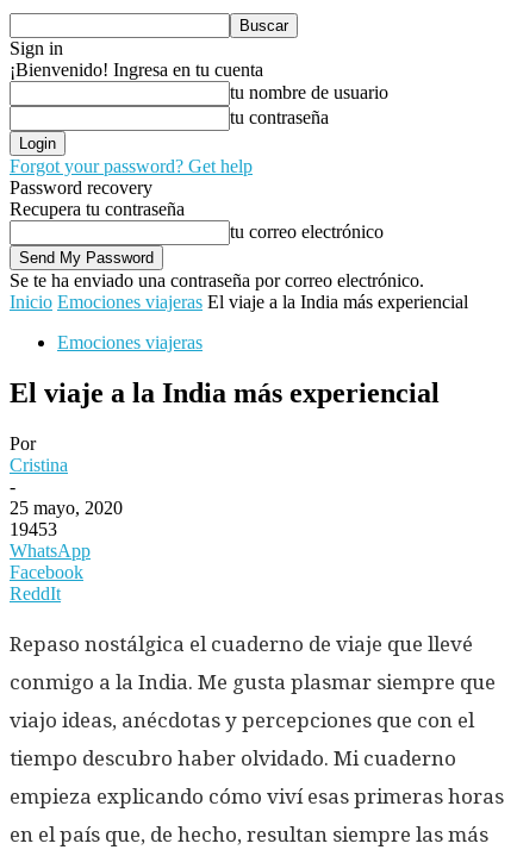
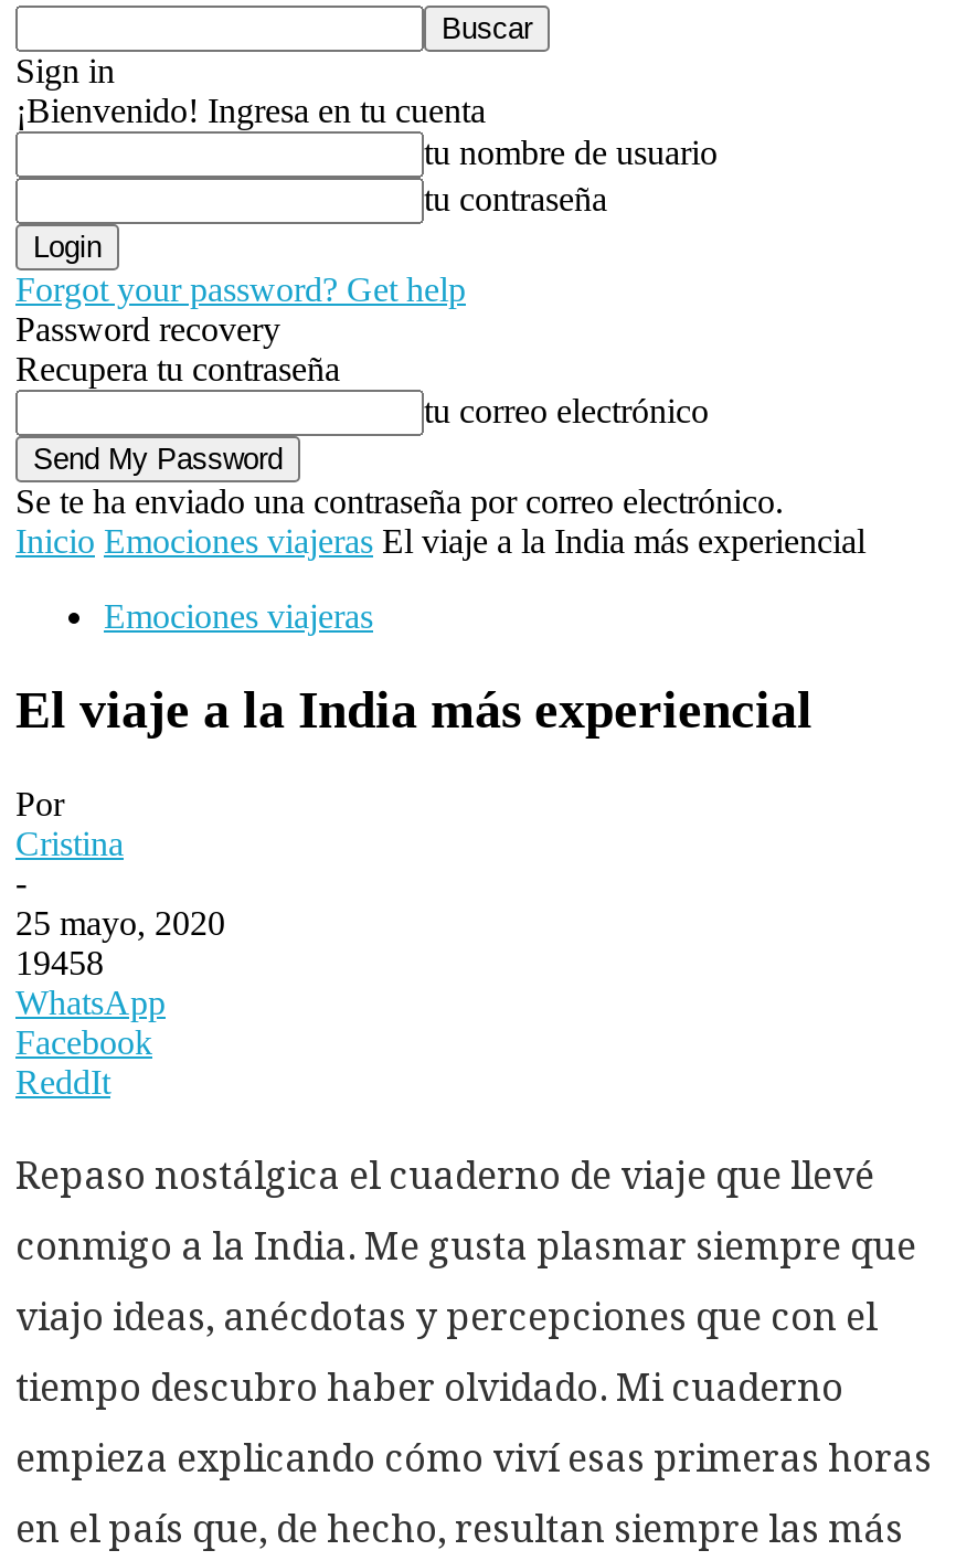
[10,519,57,539] 19453 -> [15,943,104,981] 19458

